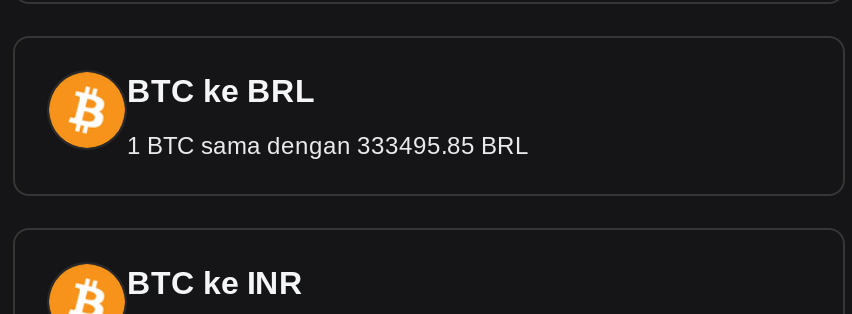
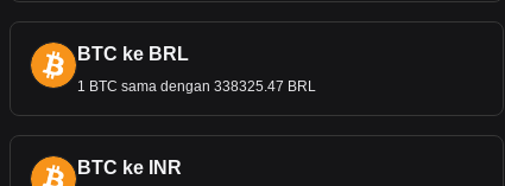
[127,132,529,160] 1 BTC sama dengan 333495.85 BRL -> [77,78,316,95] 1 BTC sama dengan 338325.47 BRL

